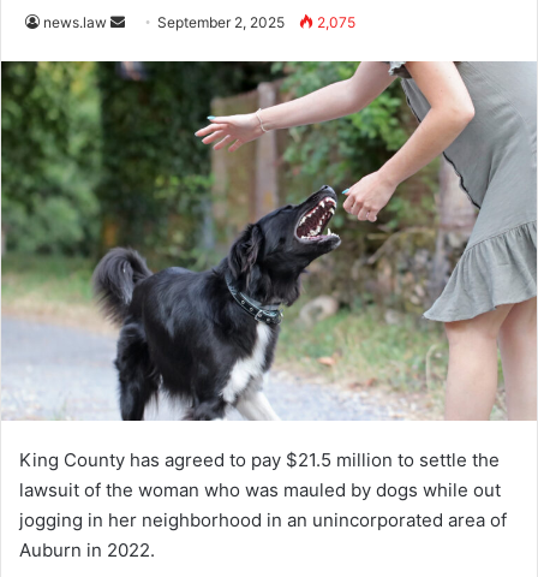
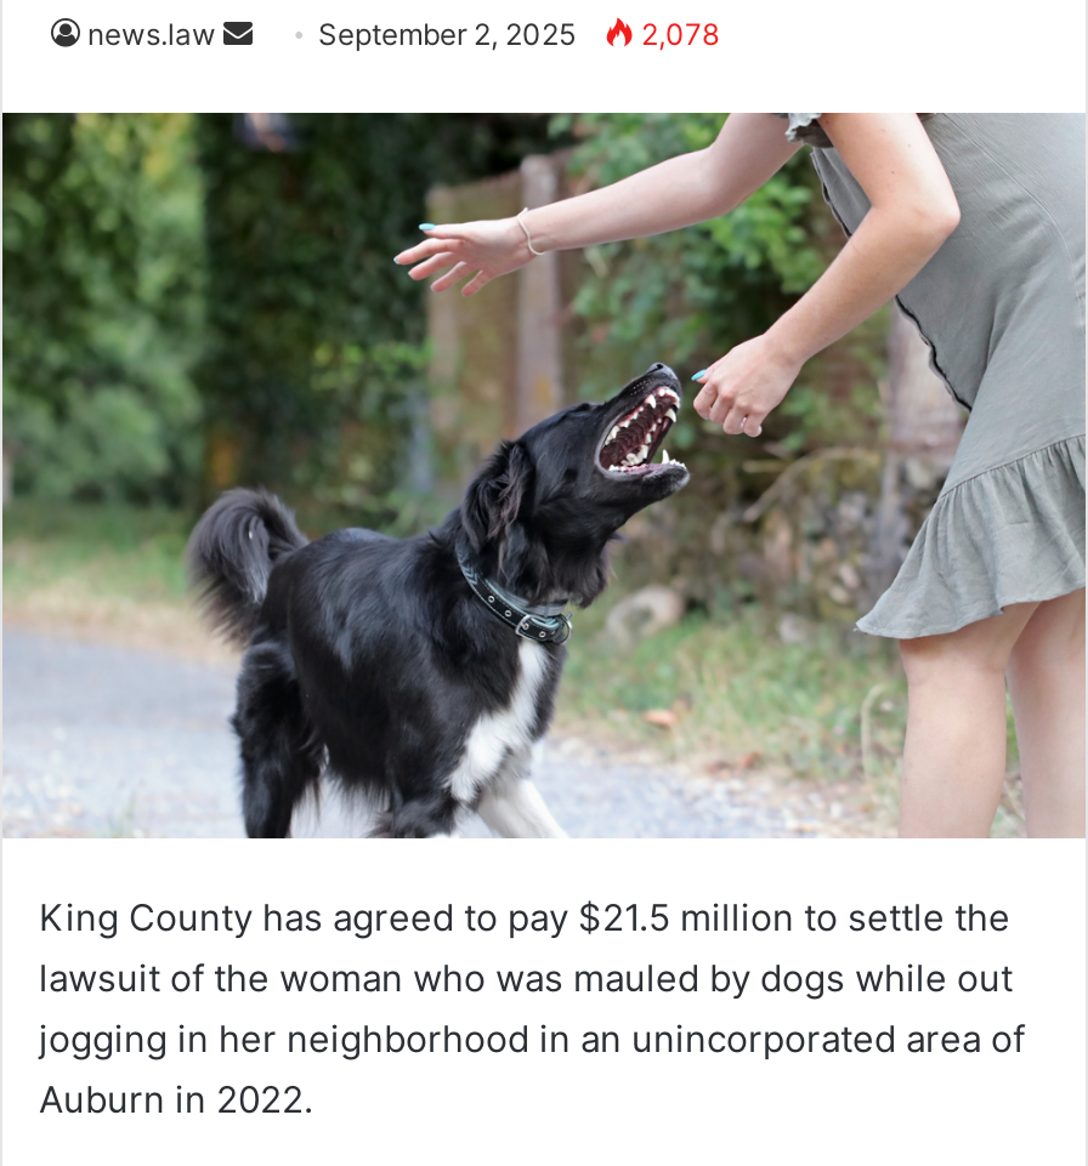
[313,13,355,31] 2,075 -> [634,16,719,52] 2,078

